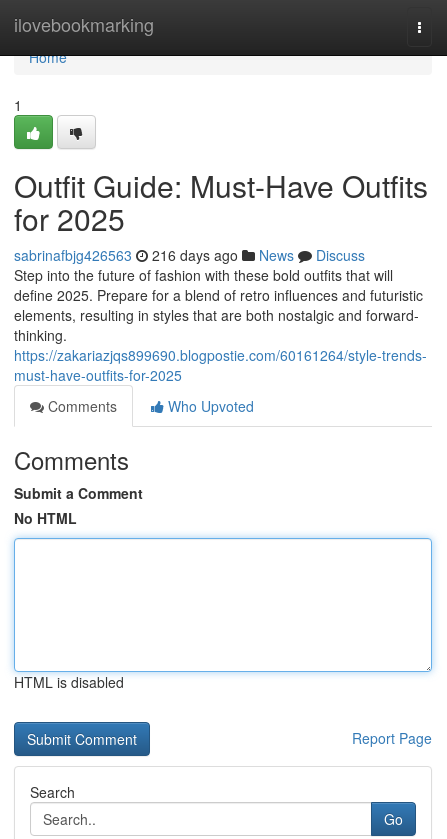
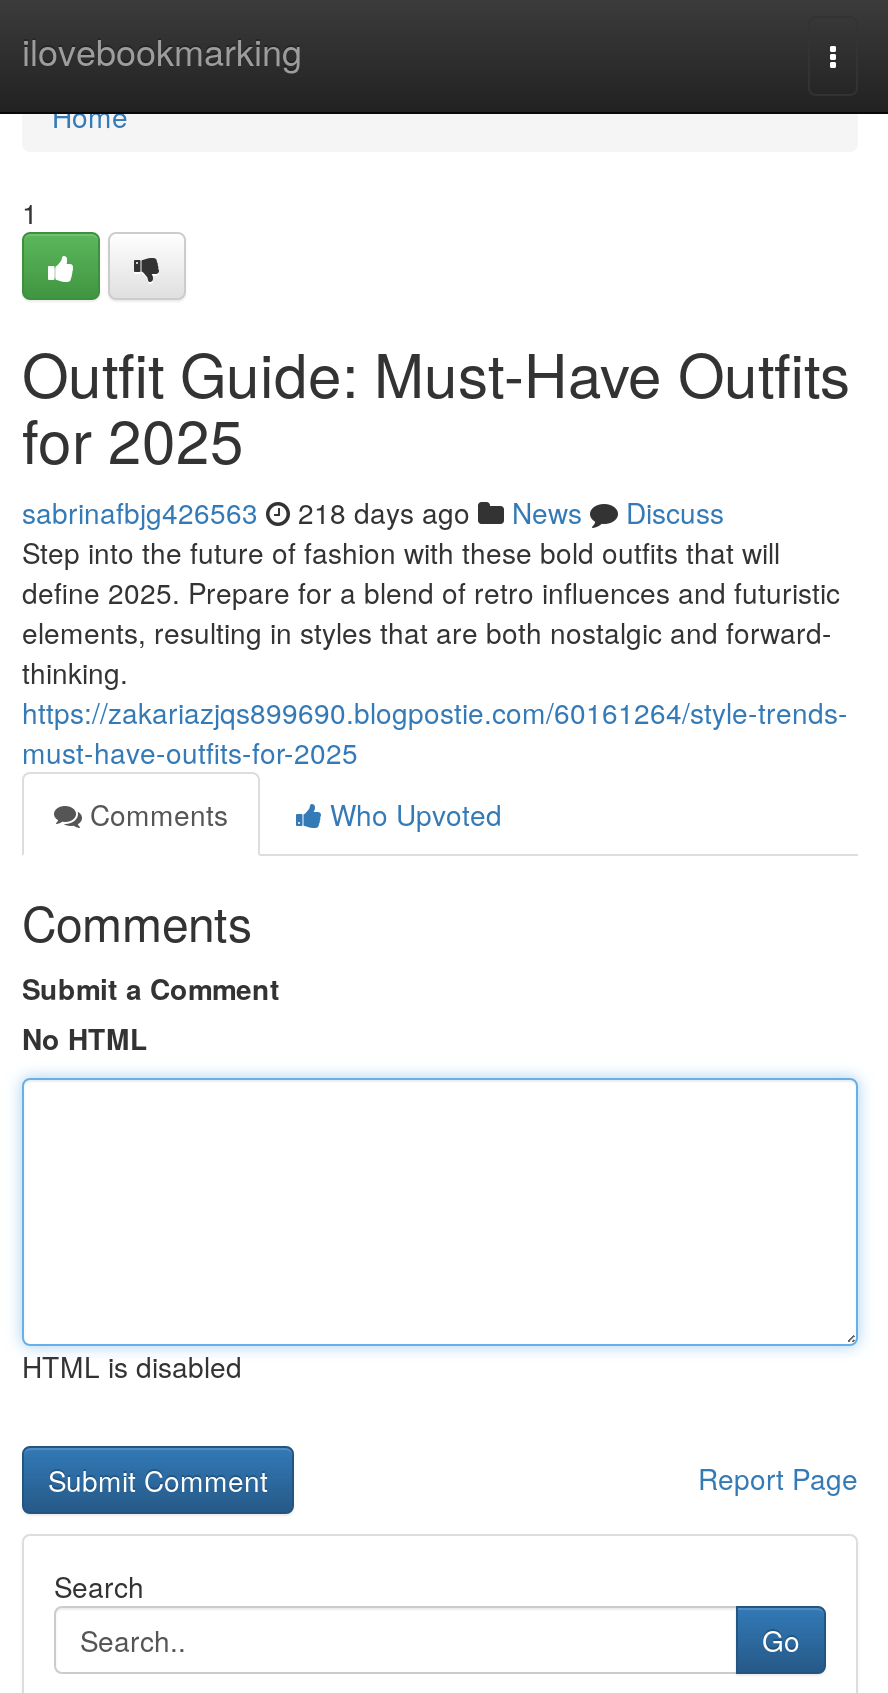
[14,245,365,265] sabrinafbjg426563 216 days ago News Discuss -> [22,492,724,532] sabrinafbjg426563 218 days ago News Discuss

